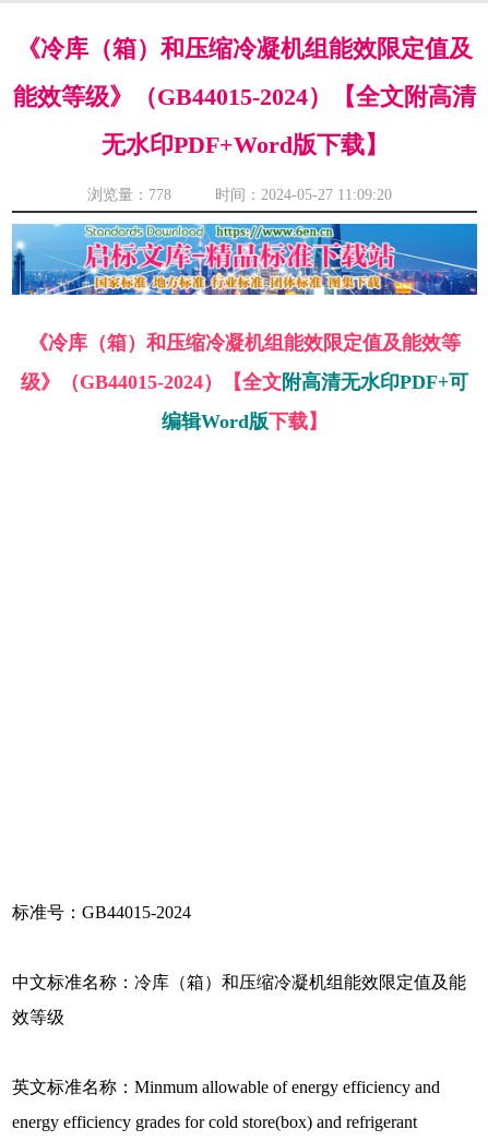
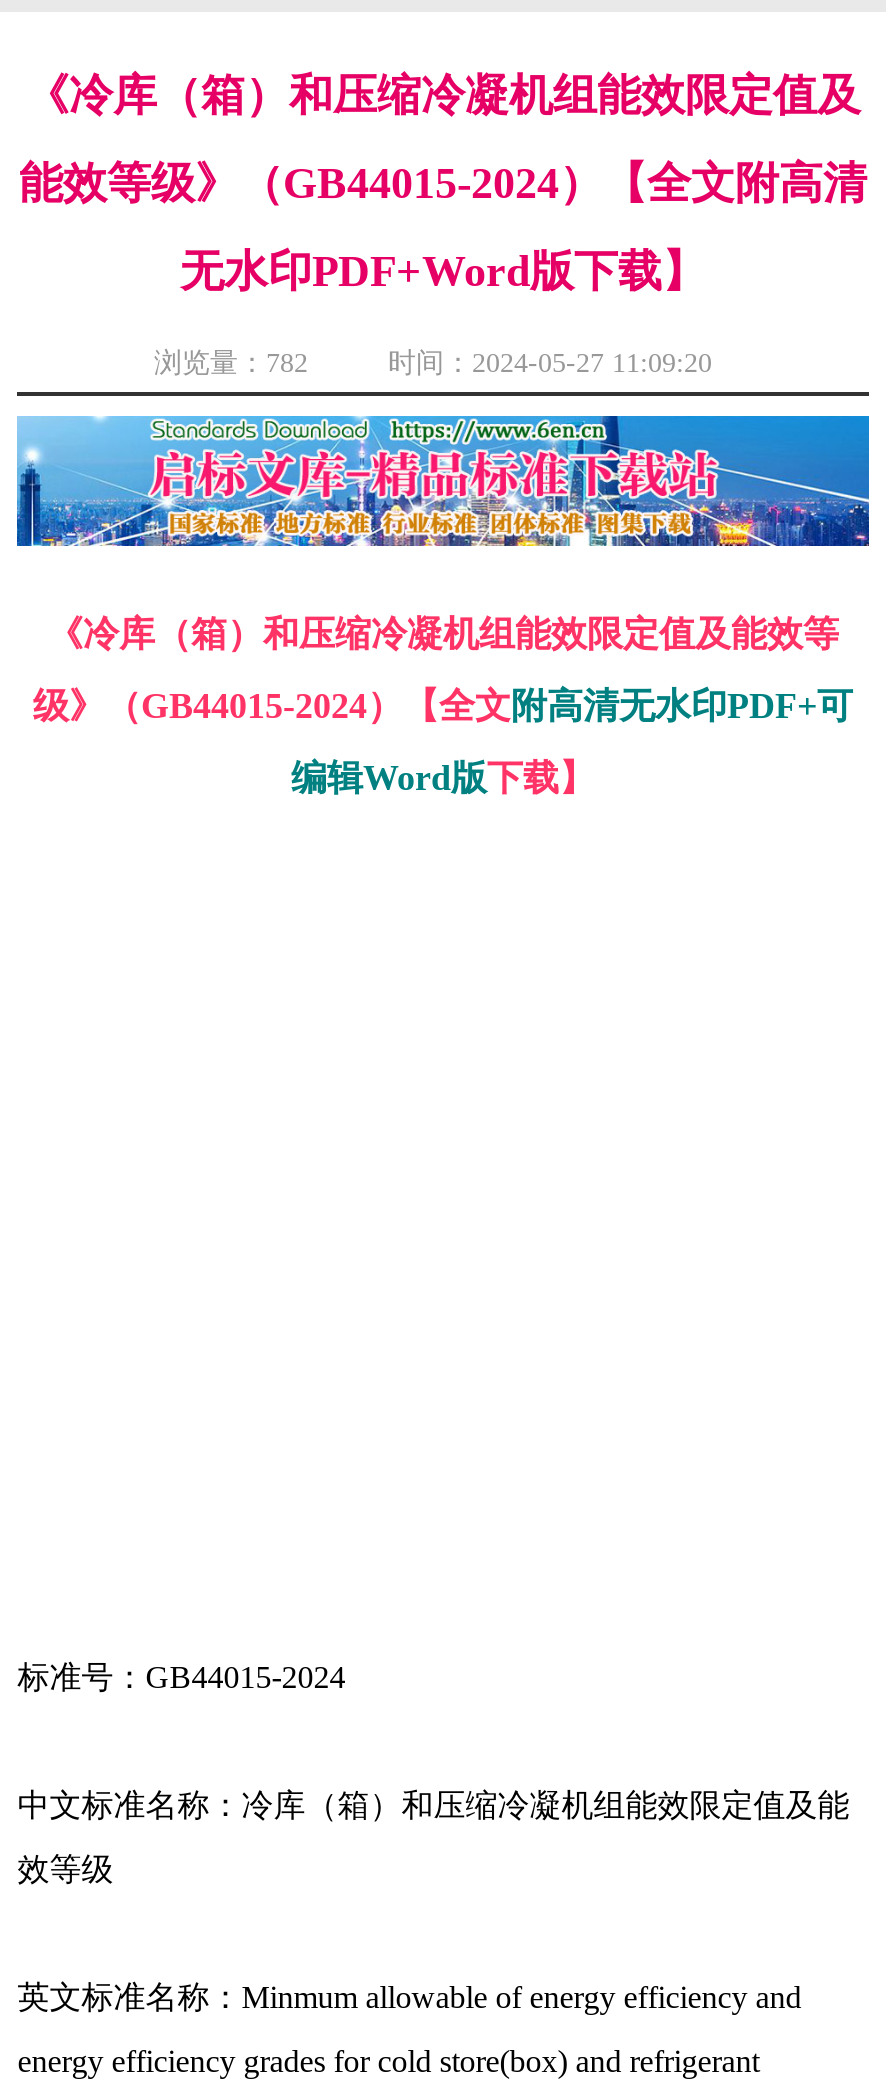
[87,187,391,203] 浏览量：778 时间：2024-05-27 11:09:20 -> [154,348,712,378] 浏览量：782 时间：2024-05-27 11:09:20

